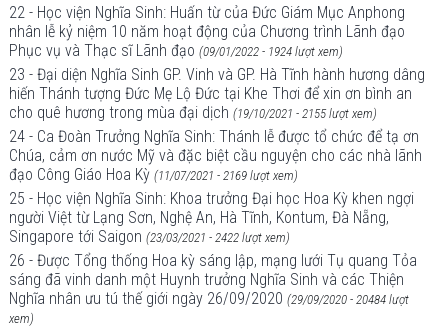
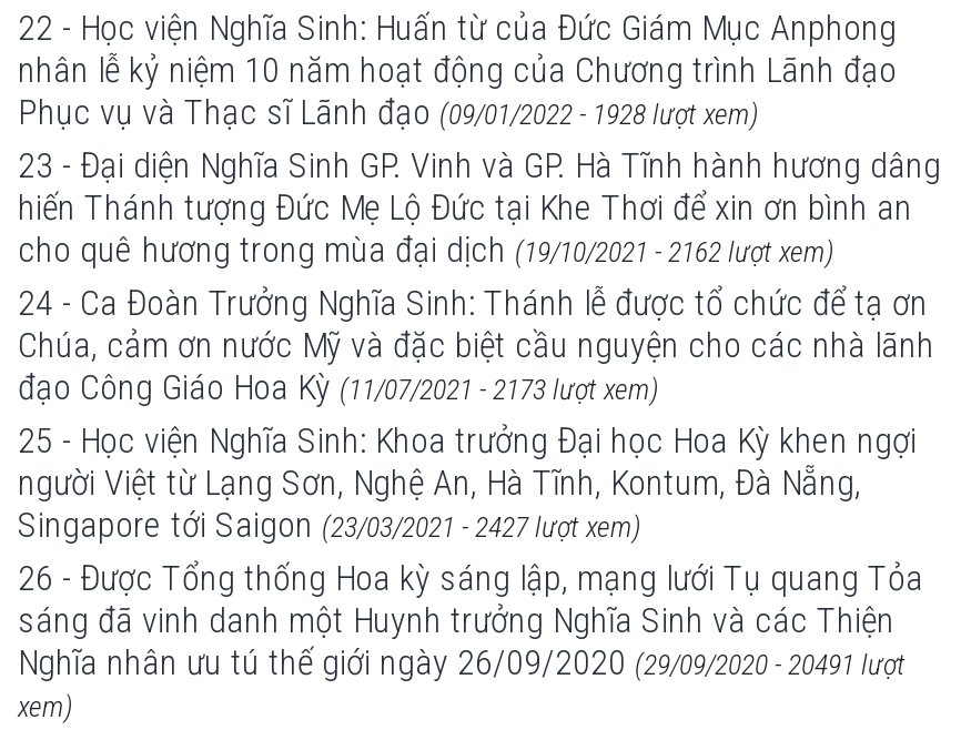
[9,41,343,60] Phục vụ và Thạc sĩ Lãnh đạo (09/01/2022 - 1924 lượt xem) -> [18,91,759,133] Phục vụ và Thạc sĩ Lãnh đạo (09/01/2022 - 1928 lượt xem)
[9,103,377,122] cho quê hương trong mùa đại dịch (19/10/2021 - 2155 lượt xem) -> [18,229,834,271] cho quê hương trong mùa đại dịch (19/10/2021 - 2162 lượt xem)
[9,165,298,184] đạo Công Giáo Hoa Kỳ (11/07/2021 - 2169 lượt xem) -> [18,366,659,408] đạo Công Giáo Hoa Kỳ (11/07/2021 - 2173 lượt xem)
[9,227,290,246] Singapore tới Saigon (23/03/2021 - 2422 lượt xem) -> [18,504,641,546] Singapore tới Saigon (23/03/2021 - 2427 lượt xem)
[9,289,409,308] Nghĩa nhân ưu tú thế giới ngày 26/09/2020 (29/09/2020 - 20484 lượt -> [18,641,906,683] Nghĩa nhân ưu tú thế giới ngày 26/09/2020 (29/09/2020 - 20491 lượt

